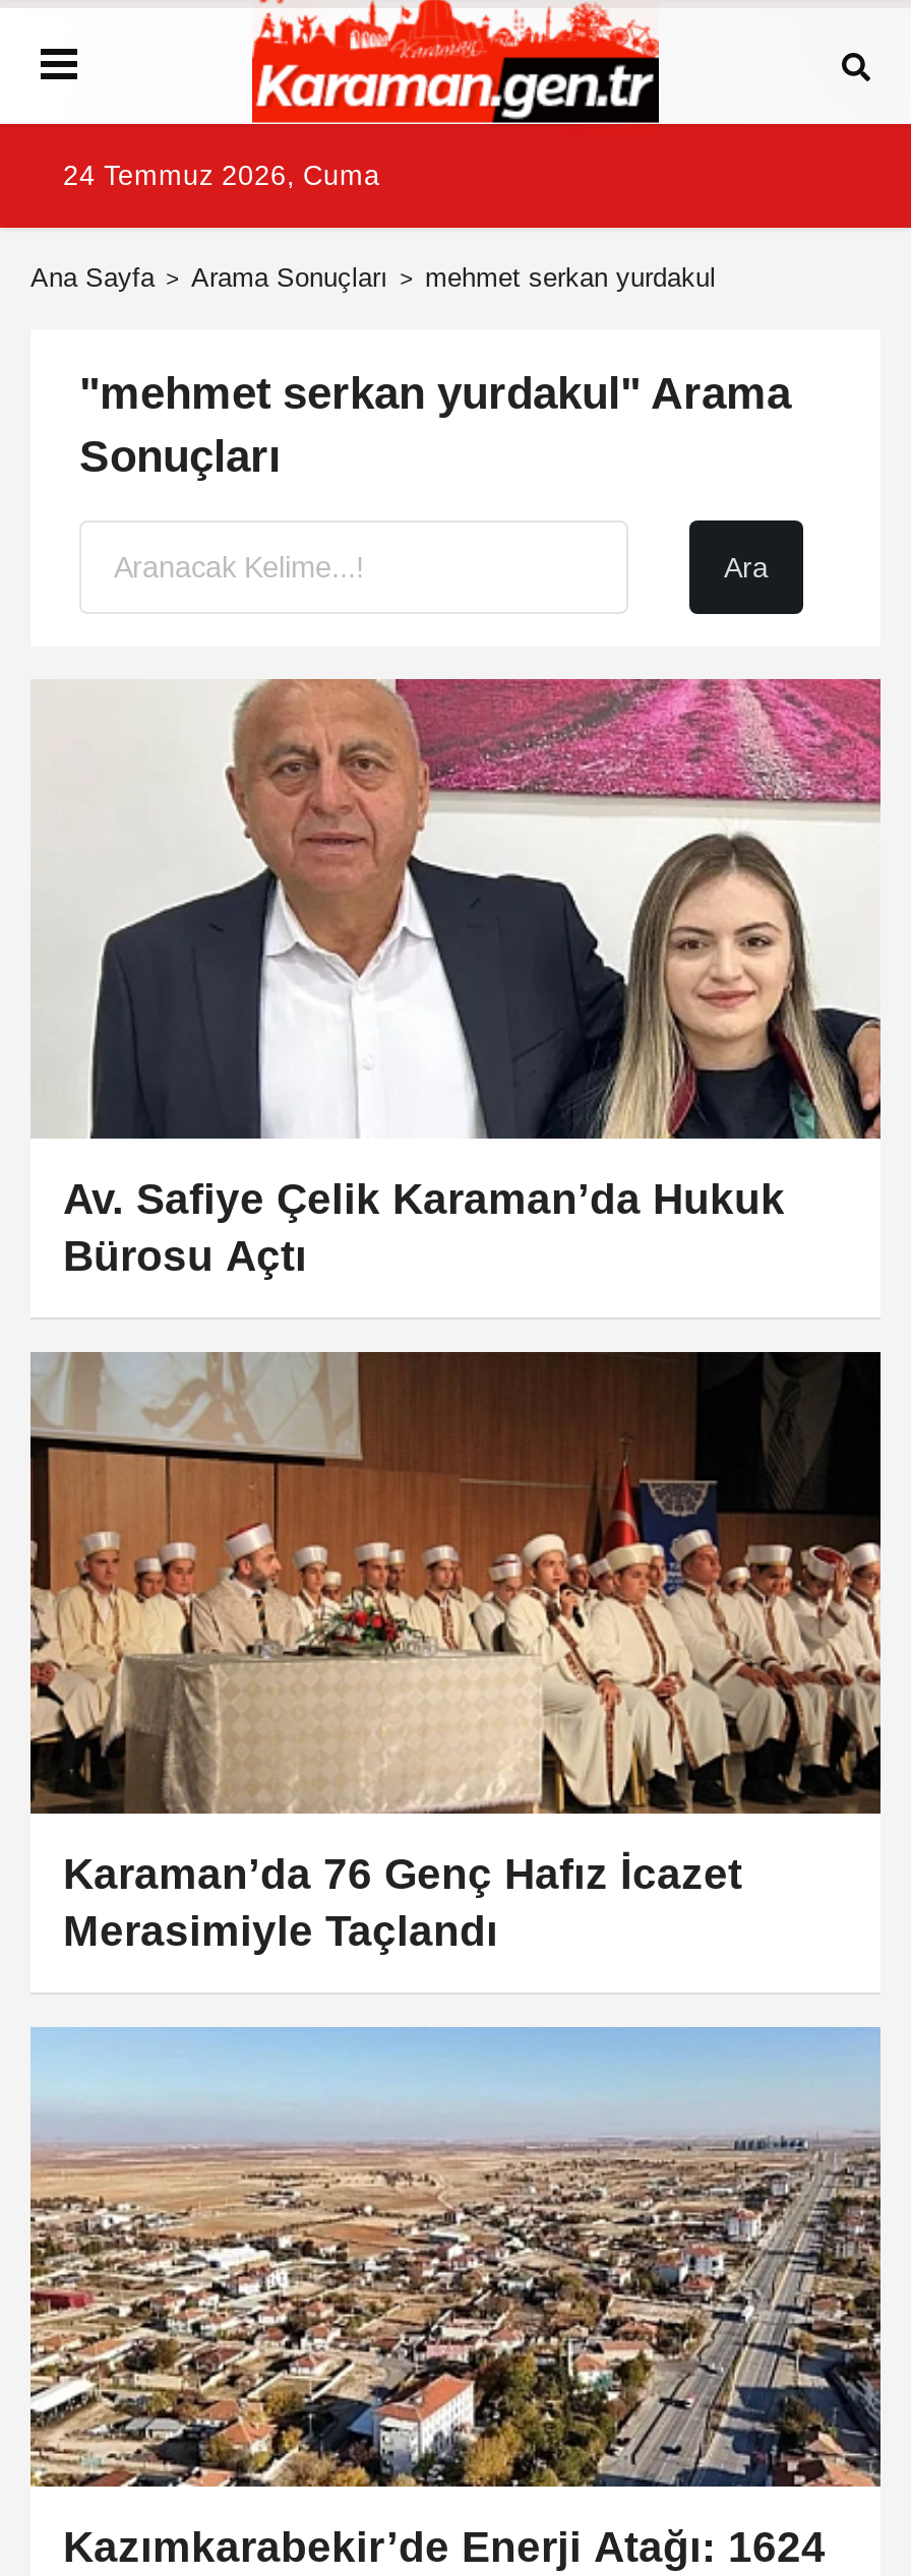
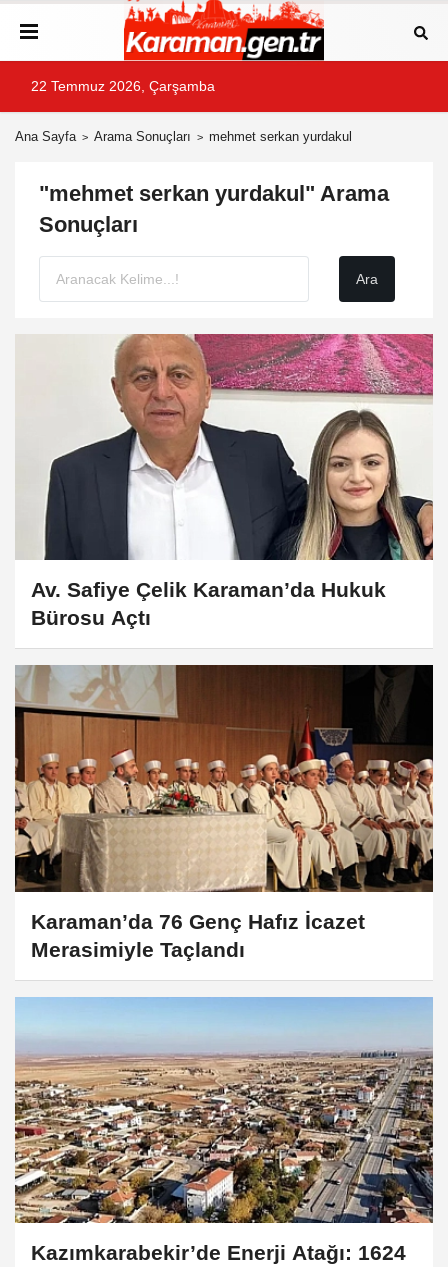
[63,161,380,191] 24 Temmuz 2026, Cuma -> [31,79,215,94] 22 Temmuz 2026, Çarşamba

